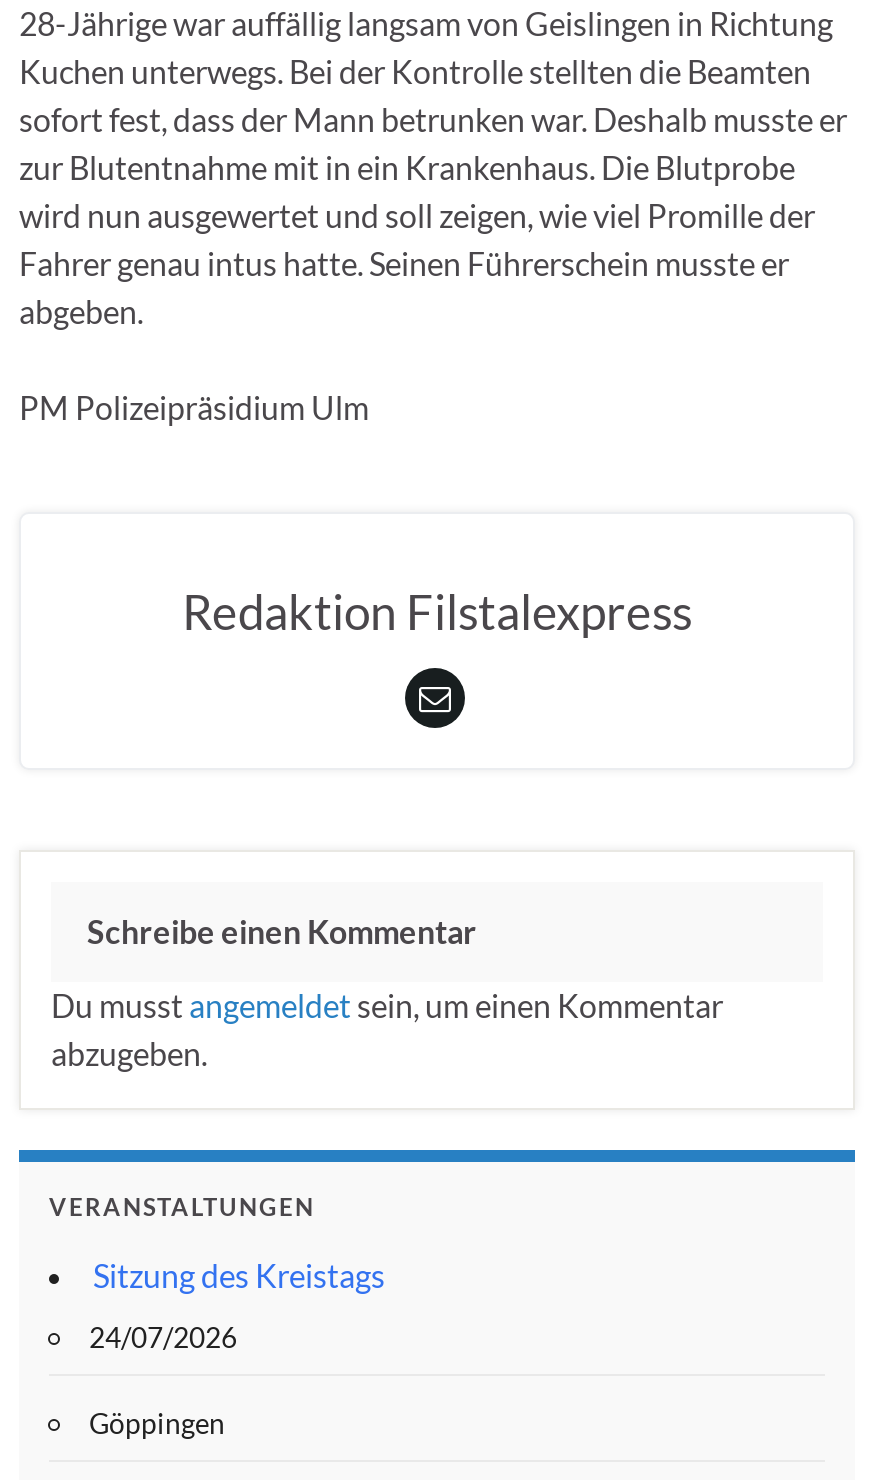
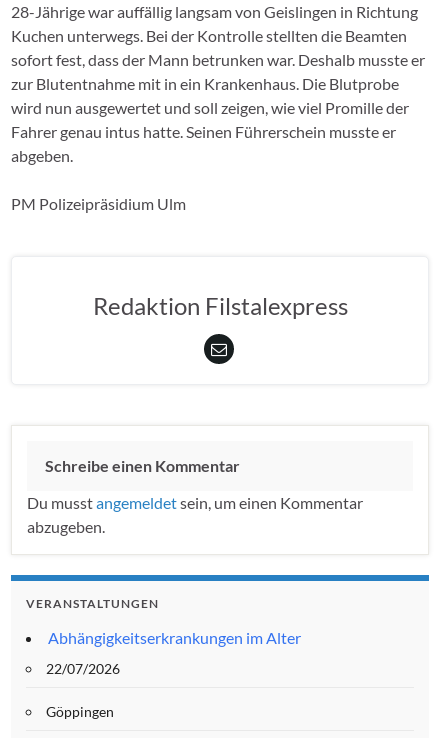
[93,1256,385,1294] Sitzung des Kreistags -> [48,628,301,647] Abhängigkeitserkrankungen im Alter
[89,1320,237,1354] 24/07/2026 -> [46,660,120,677] 22/07/2026

